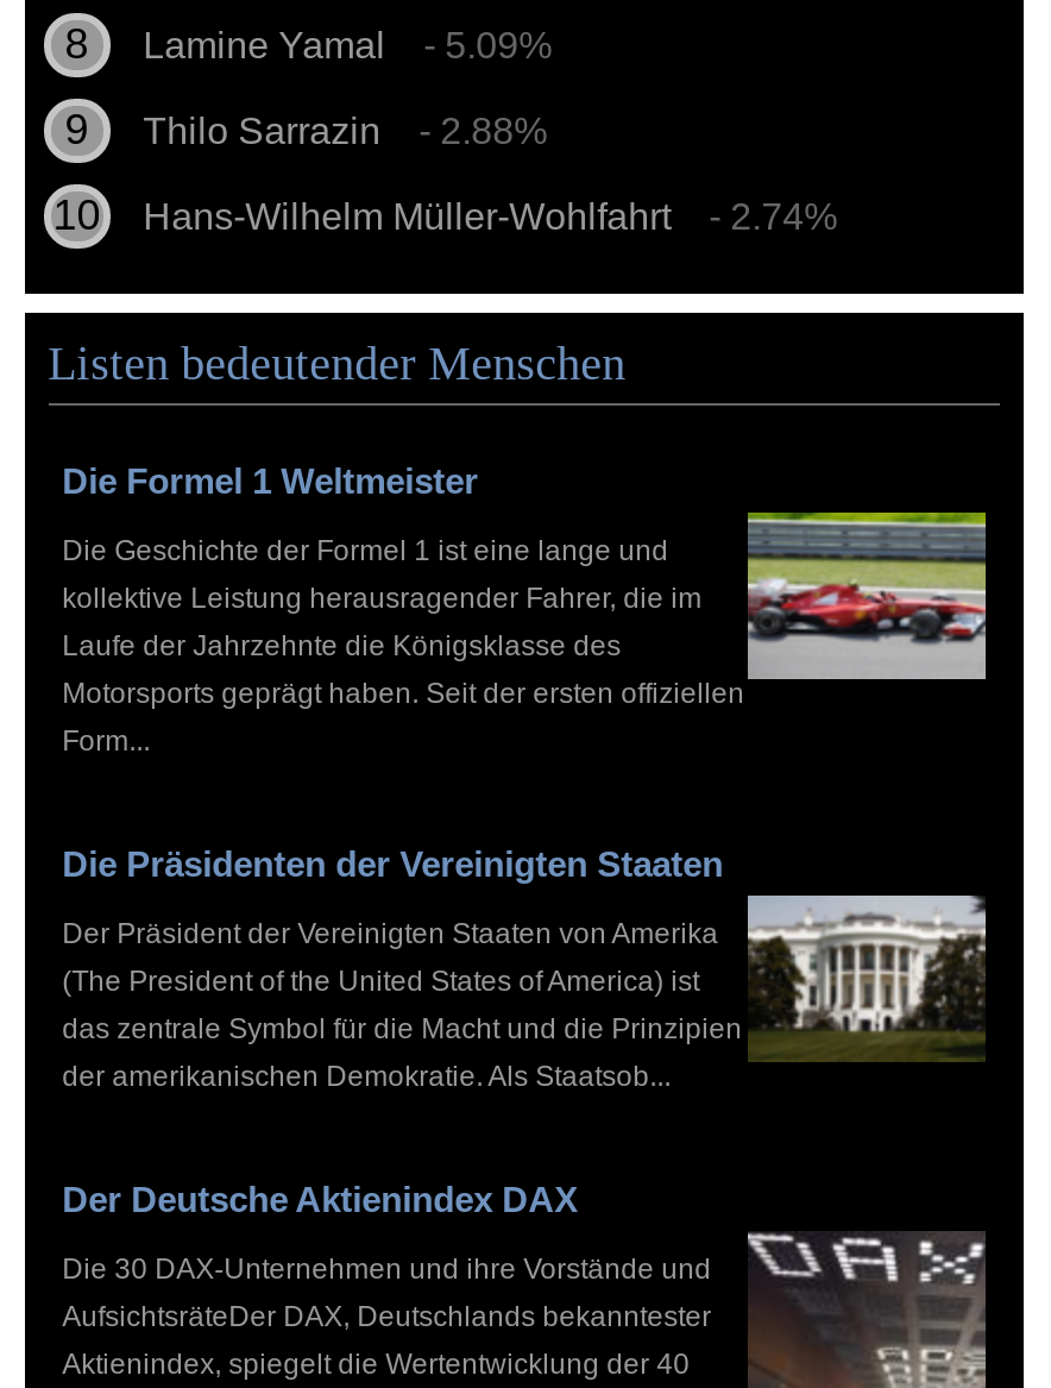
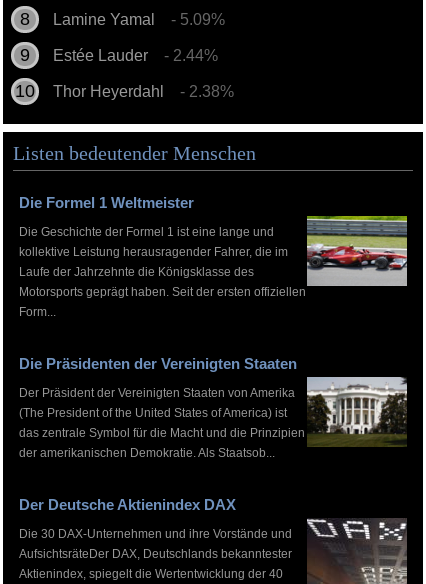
[143,109,547,150] Thilo Sarrazin | - 2.88% -> [53,46,218,63] Estée Lauder | - 2.44%
[143,195,837,235] Hans-Wilhelm Müller-Wohlfahrt | - 2.74% -> [53,82,234,99] Thor Heyerdahl | - 2.38%

